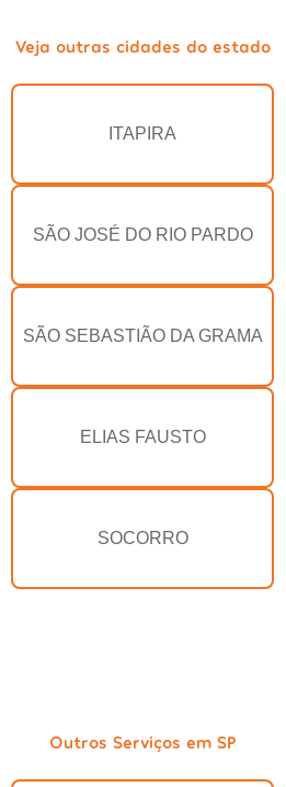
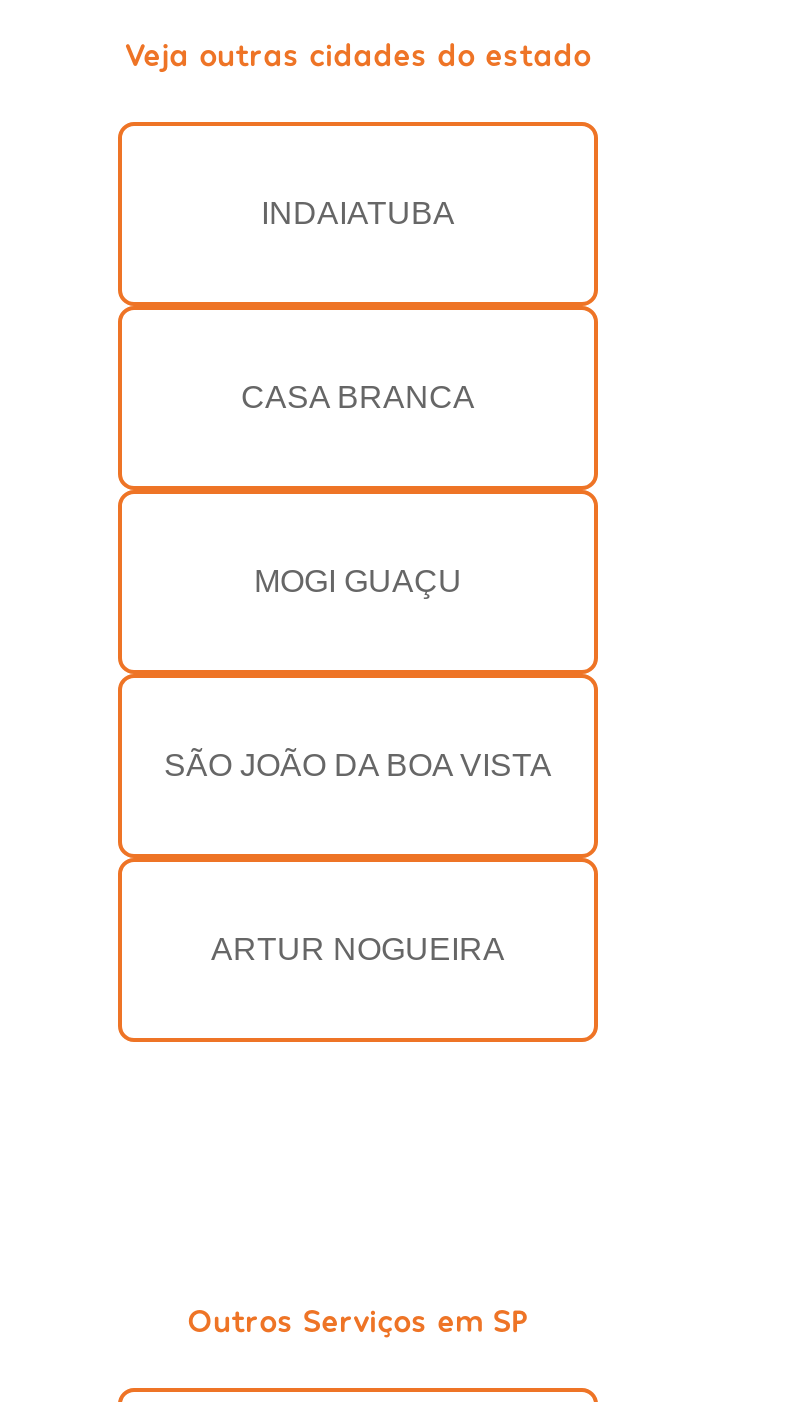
[108,125,176,143] ITAPIRA -> [261,197,455,231] INDAIATUBA
[32,226,253,244] SÃO JOSÉ DO RIO PARDO -> [241,381,475,415] CASA BRANCA
[22,327,262,346] SÃO SEBASTIÃO DA GRAMA -> [254,565,462,599] MOGI GUAÇU
[79,428,205,447] ELIAS FAUSTO -> [164,749,552,783] SÃO JOÃO DA BOA VISTA
[97,529,188,548] SOCORRO -> [211,933,505,967] ARTUR NOGUEIRA

